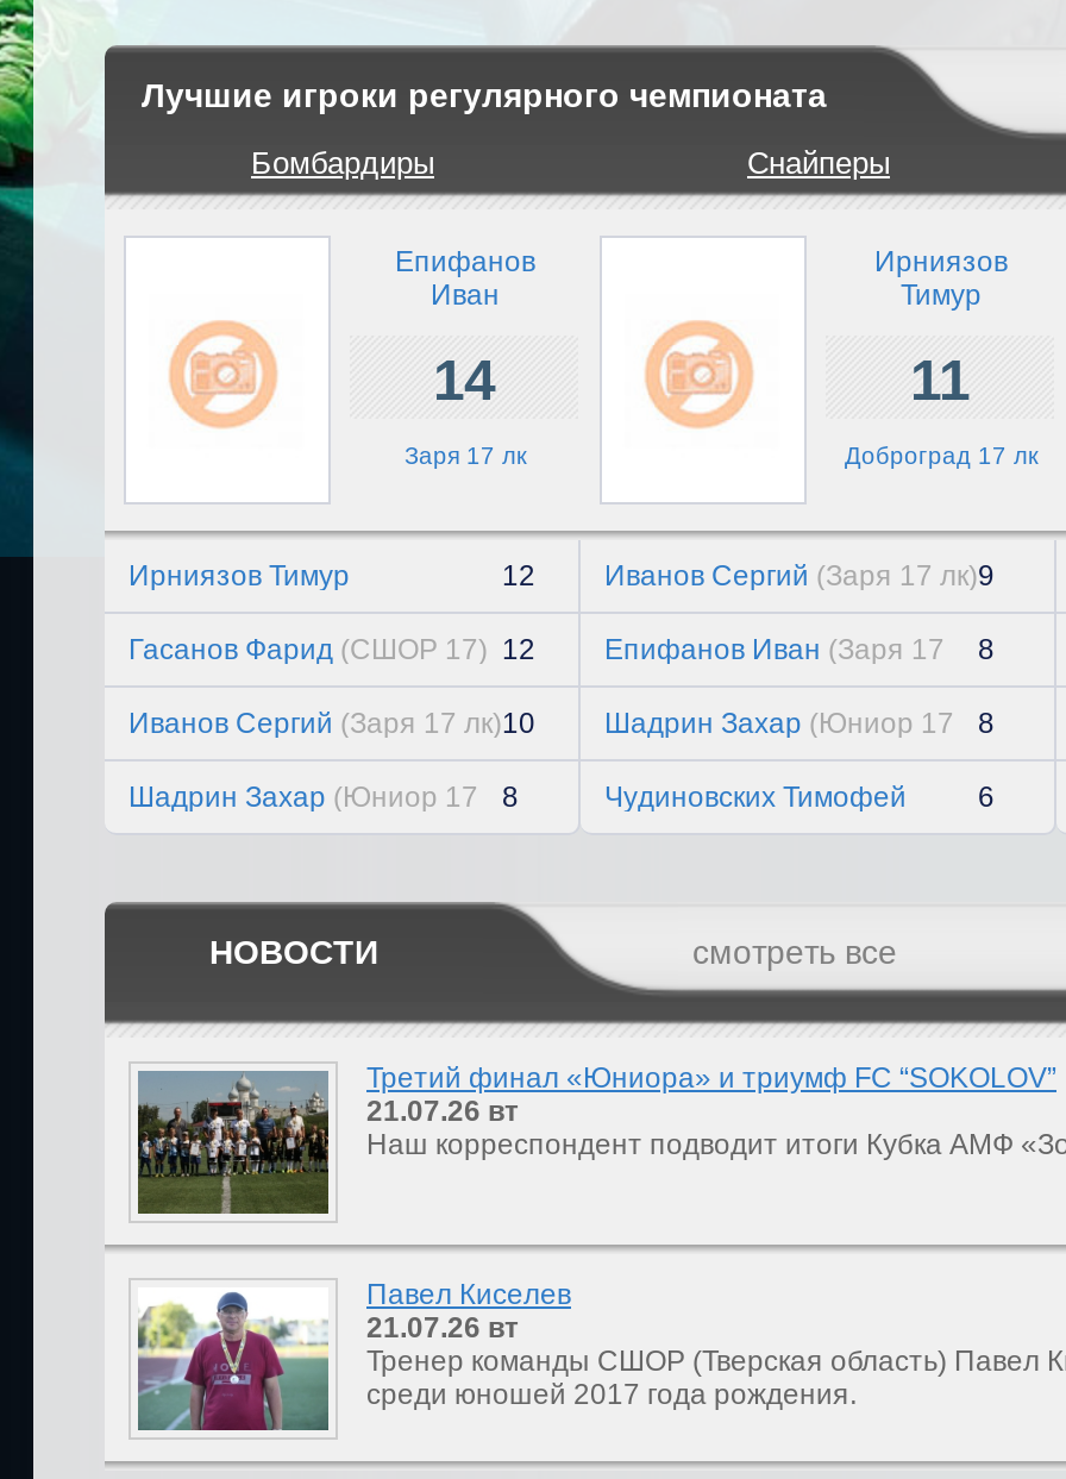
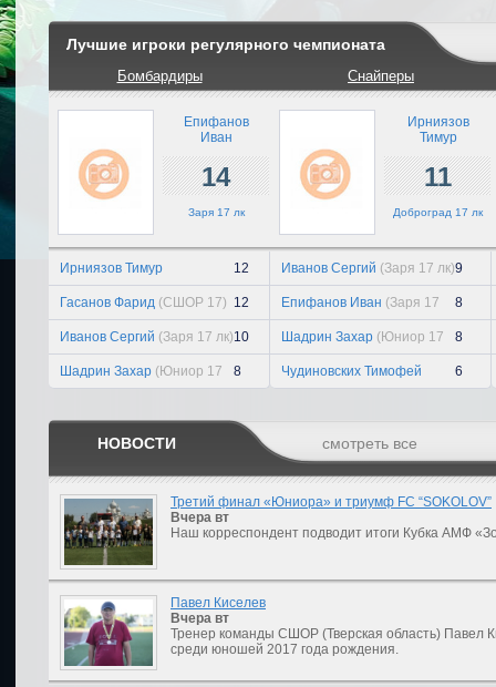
[366,1095,519,1128] 21.07.26 вт -> [170,510,229,525] Вчера вт
[366,1311,519,1345] 21.07.26 вт -> [170,611,229,626] Вчера вт

